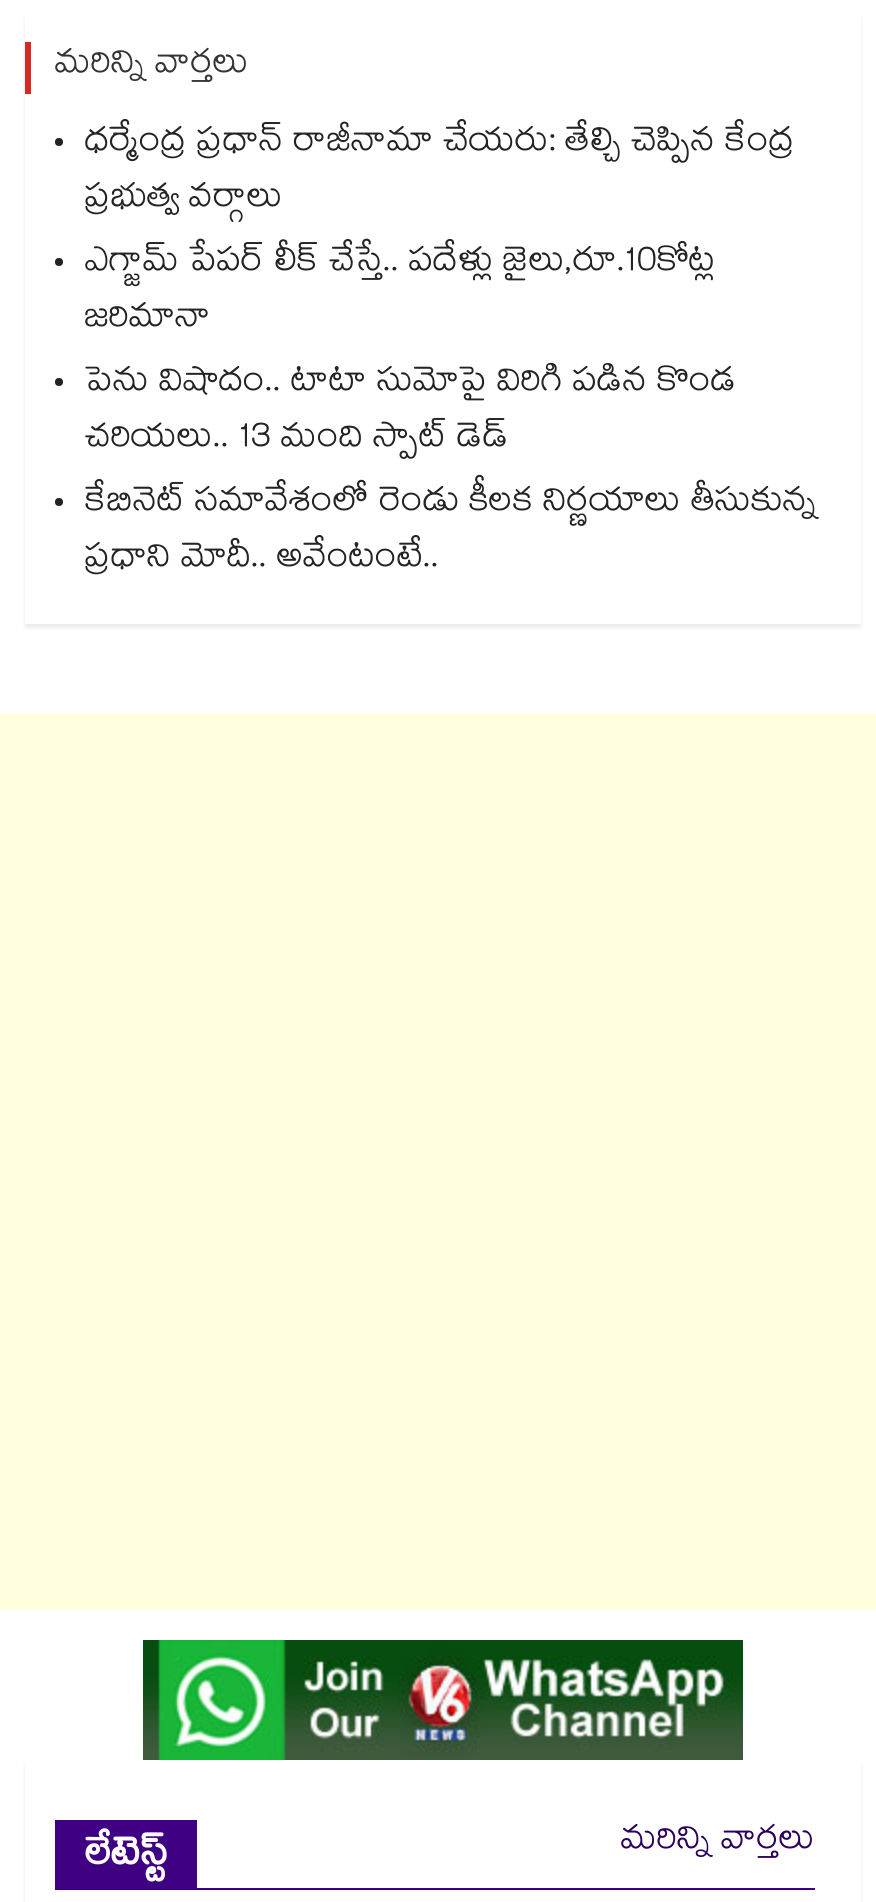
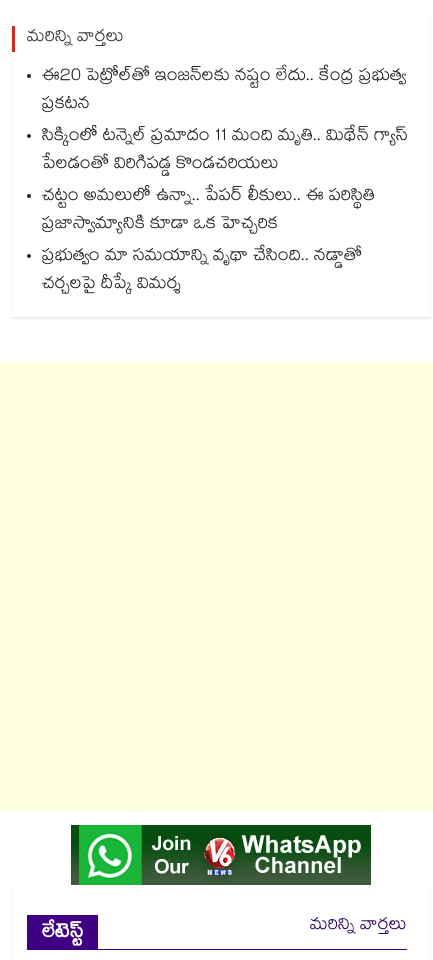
[85,116,817,590] ధర్మేంద్ర ప్రధాన్ రాజీనామా చేయరు: తేల్చి చెప్పిన కేంద్ర | ప్రభుత్వ వర్గాలు | ఎగ్జామ్ పేపర్ లీక్ చేస్తే.. పదేళ్లు జైలు,రూ.10కోట్ల | జరిమానా | పెను విషాదం.. టాటా సుమోపై విరిగి పడిన కొండ | చరియలు.. 13 మంది స్పాట్ డెడ్ | కేబినెట్ సమావేశంలో రెండు కీలక నిర్ణయాలు తీసుకున్న | ప్రధాని మోదీ.. అవేంటంటే.. -> [42,63,408,300] ఈ20 పెట్రోల్‌తో ఇంజన్‌లకు నష్టం లేదు.. కేంద్ర ప్రభుత్వ | ప్రకటన | సిక్కింలో టన్నెల్ ప్రమాదం 11 మంది మృతి.. మిథేన్ గ్యాస్ | పేలడంతో విరిగిపడ్డ కొండచరియలు | చట్టం అమలులో ఉన్నా.. పేపర్ లీకులు.. ఈ పరిస్థితి | ప్రజాస్వామ్యానికి కూడా ఒక హెచ్చరిక | ప్రభుత్వం మా సమయాన్ని వృథా చేసింది.. నడ్డాతో | చర్చలపై దీప్కే విమర్శ

